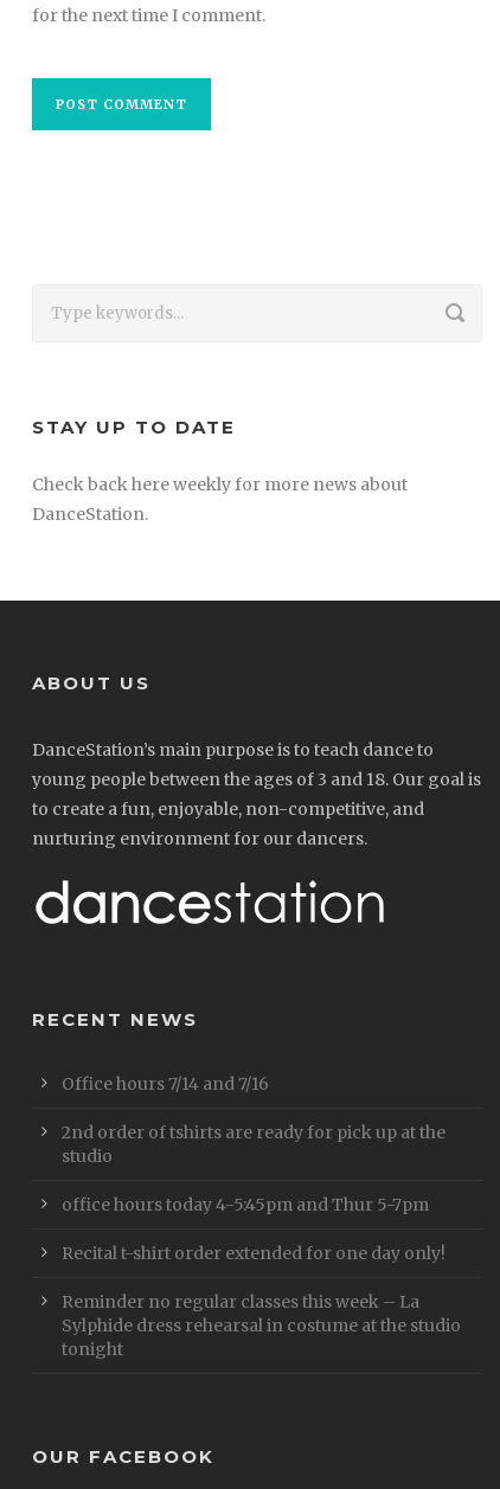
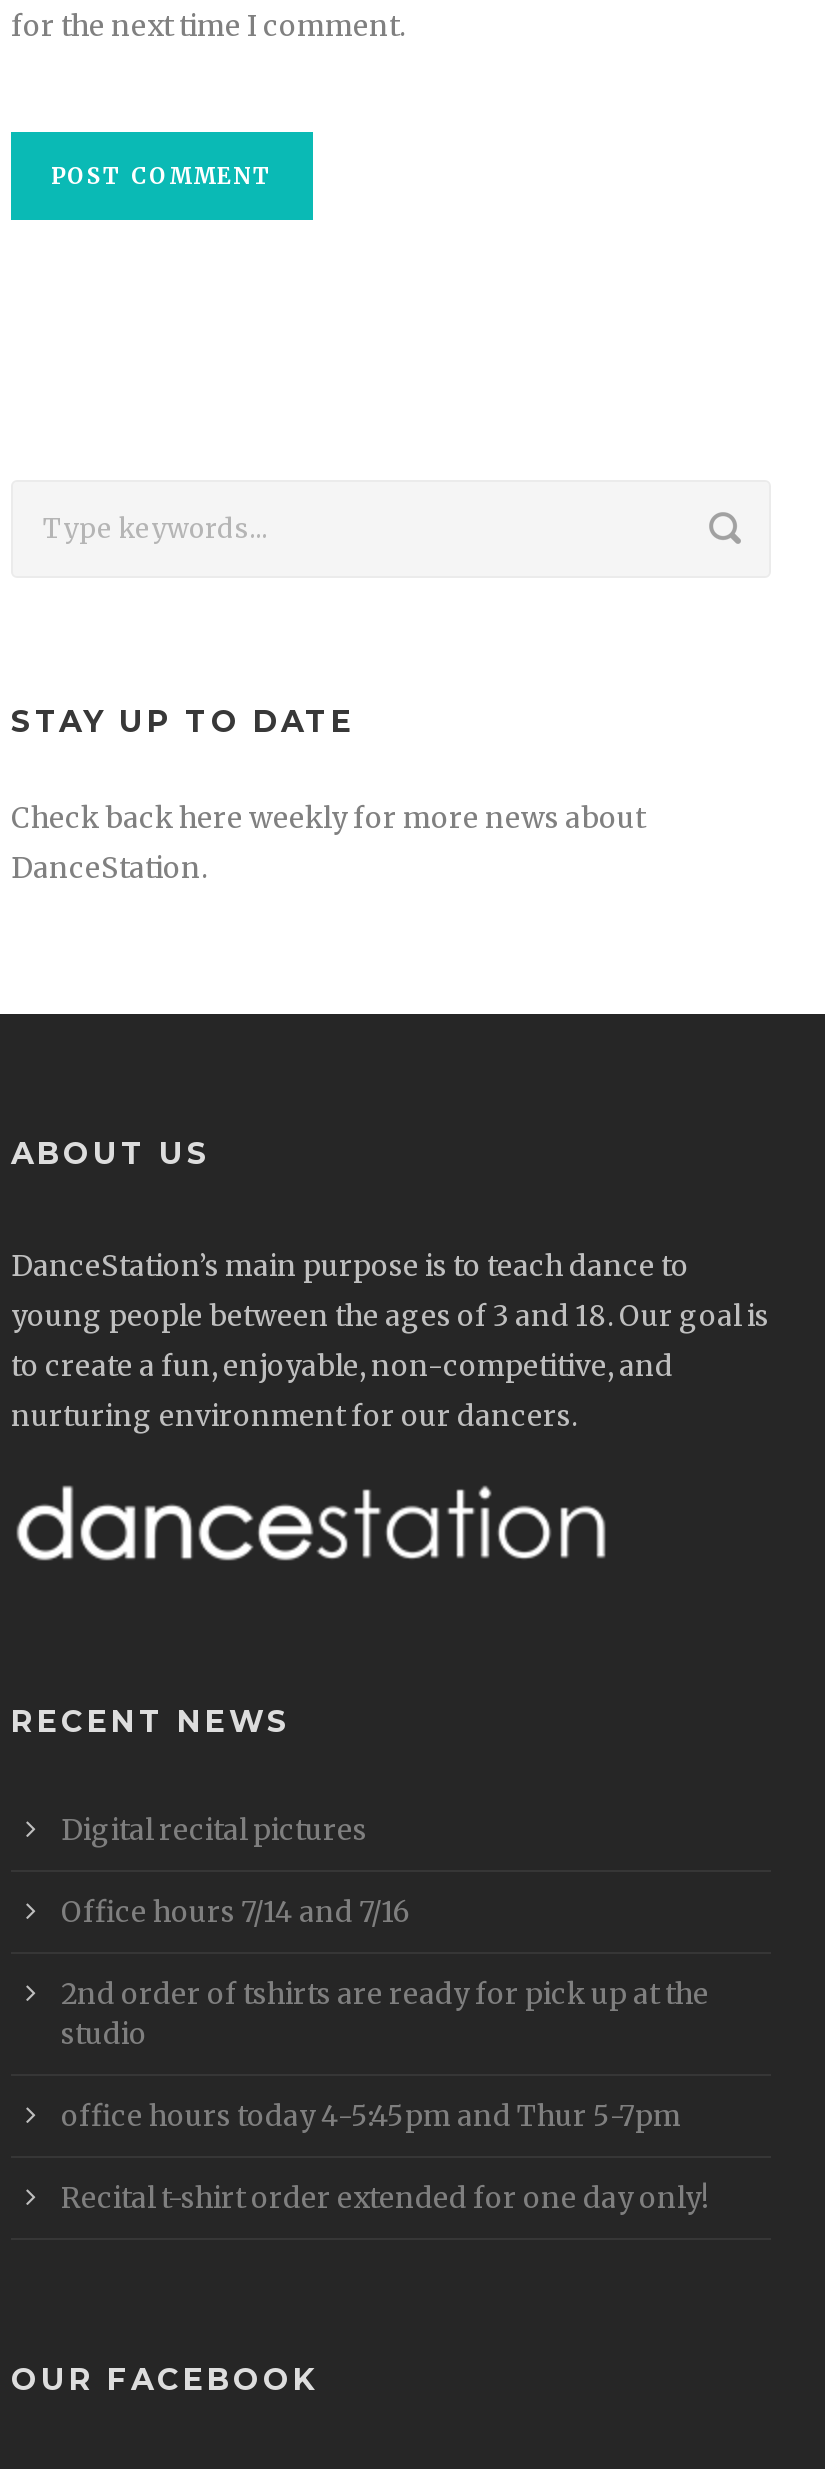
none -> [61,1812,367,1848] Digital recital pictures
moved [62,1073,445,1264] -> [61,1894,709,2216]: Office hours 7/14 and 7/16 | 2nd order of tshirts are ready for pick up at the | studio | office hours today 4-5:45pm and Thur 5-7pm | Recital t-shirt order extended for one day only!
[62,1291,461,1360] Reminder no regular classes this week – La | Sylphide dress rehearsal in costume at the studio | tonight -> none

